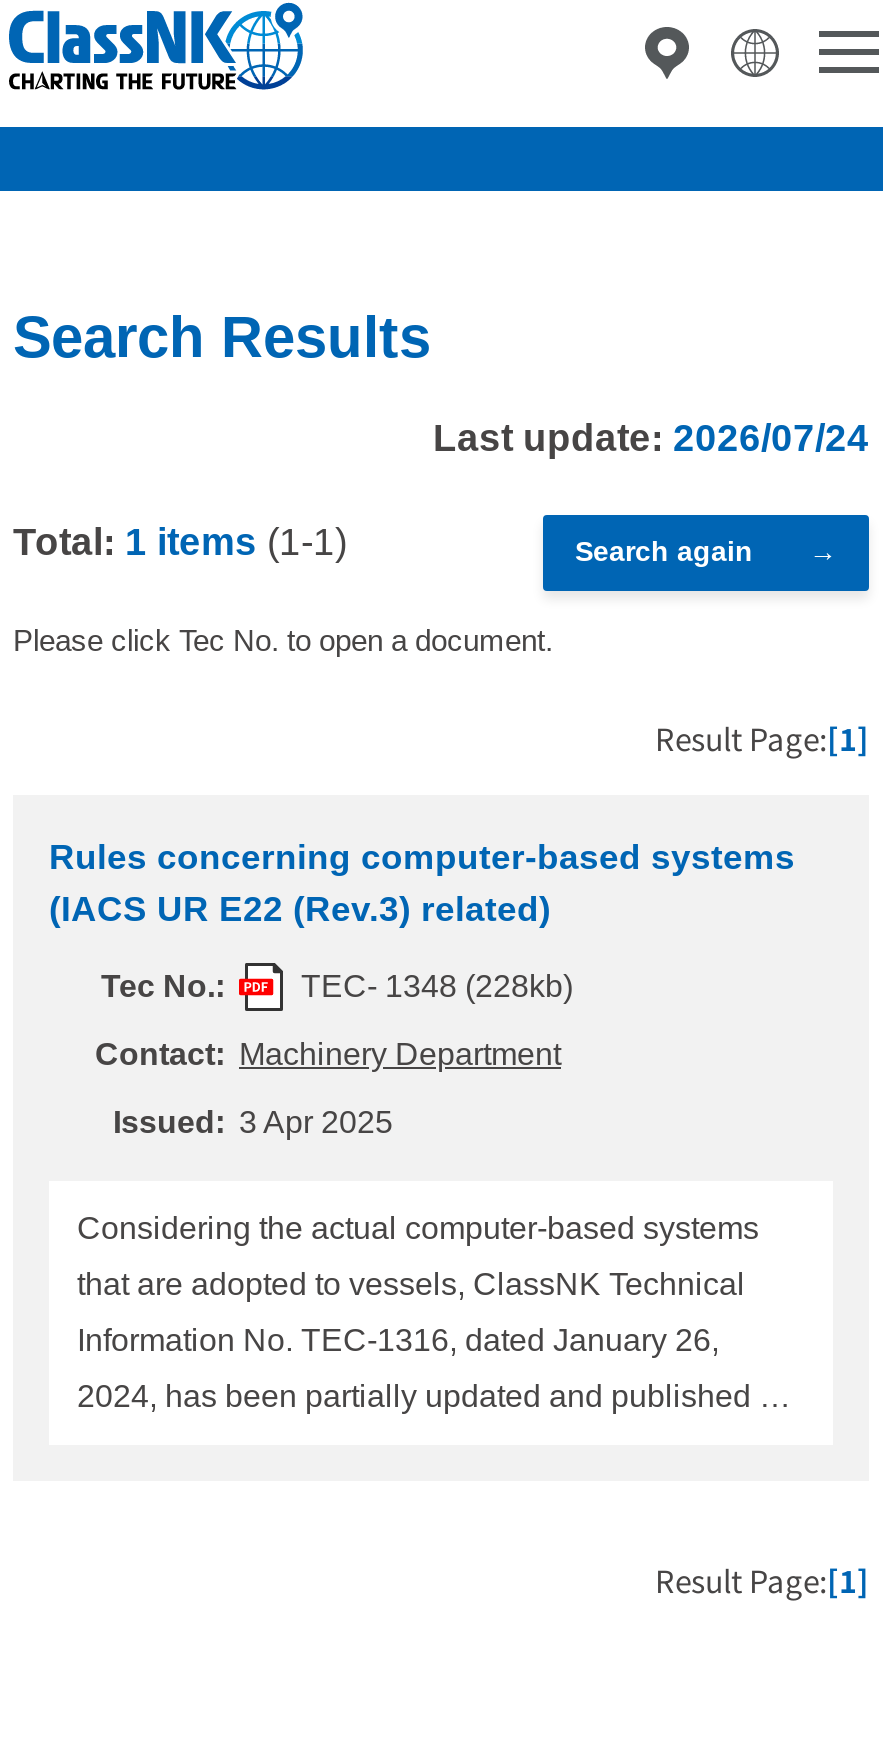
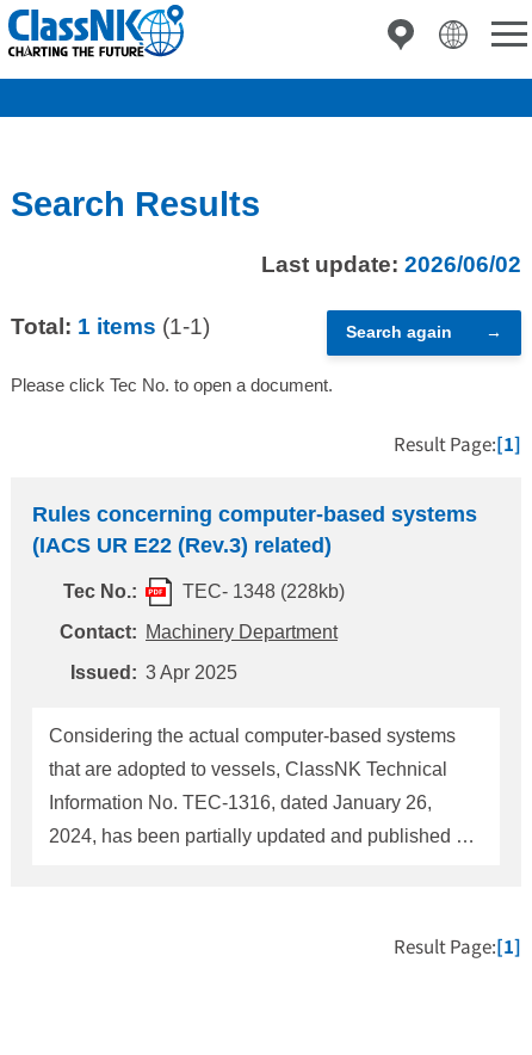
[433,417,869,459] Last update: 2026/07/24 -> [261,252,521,277] Last update: 2026/06/02

